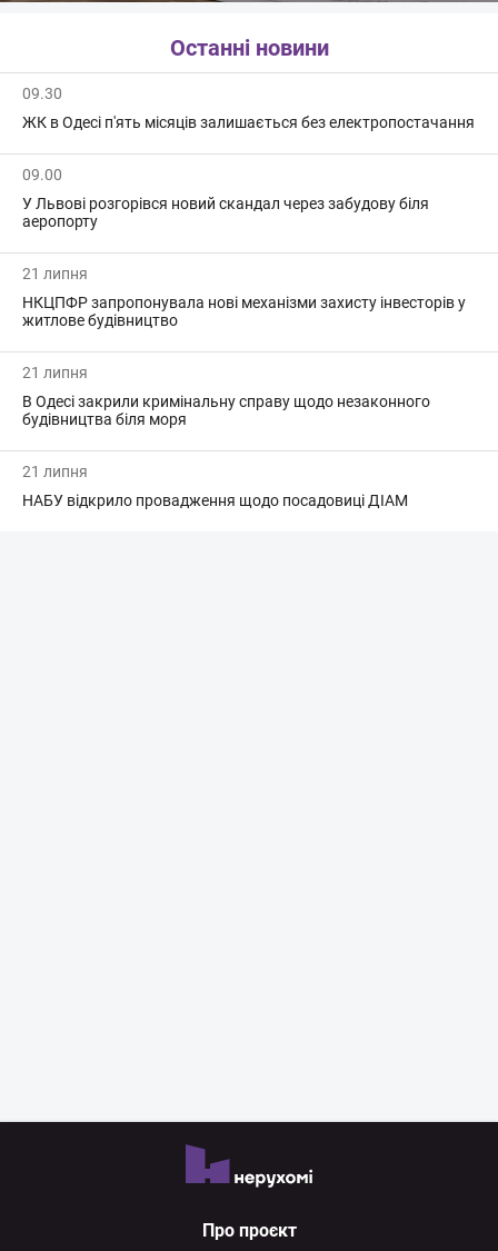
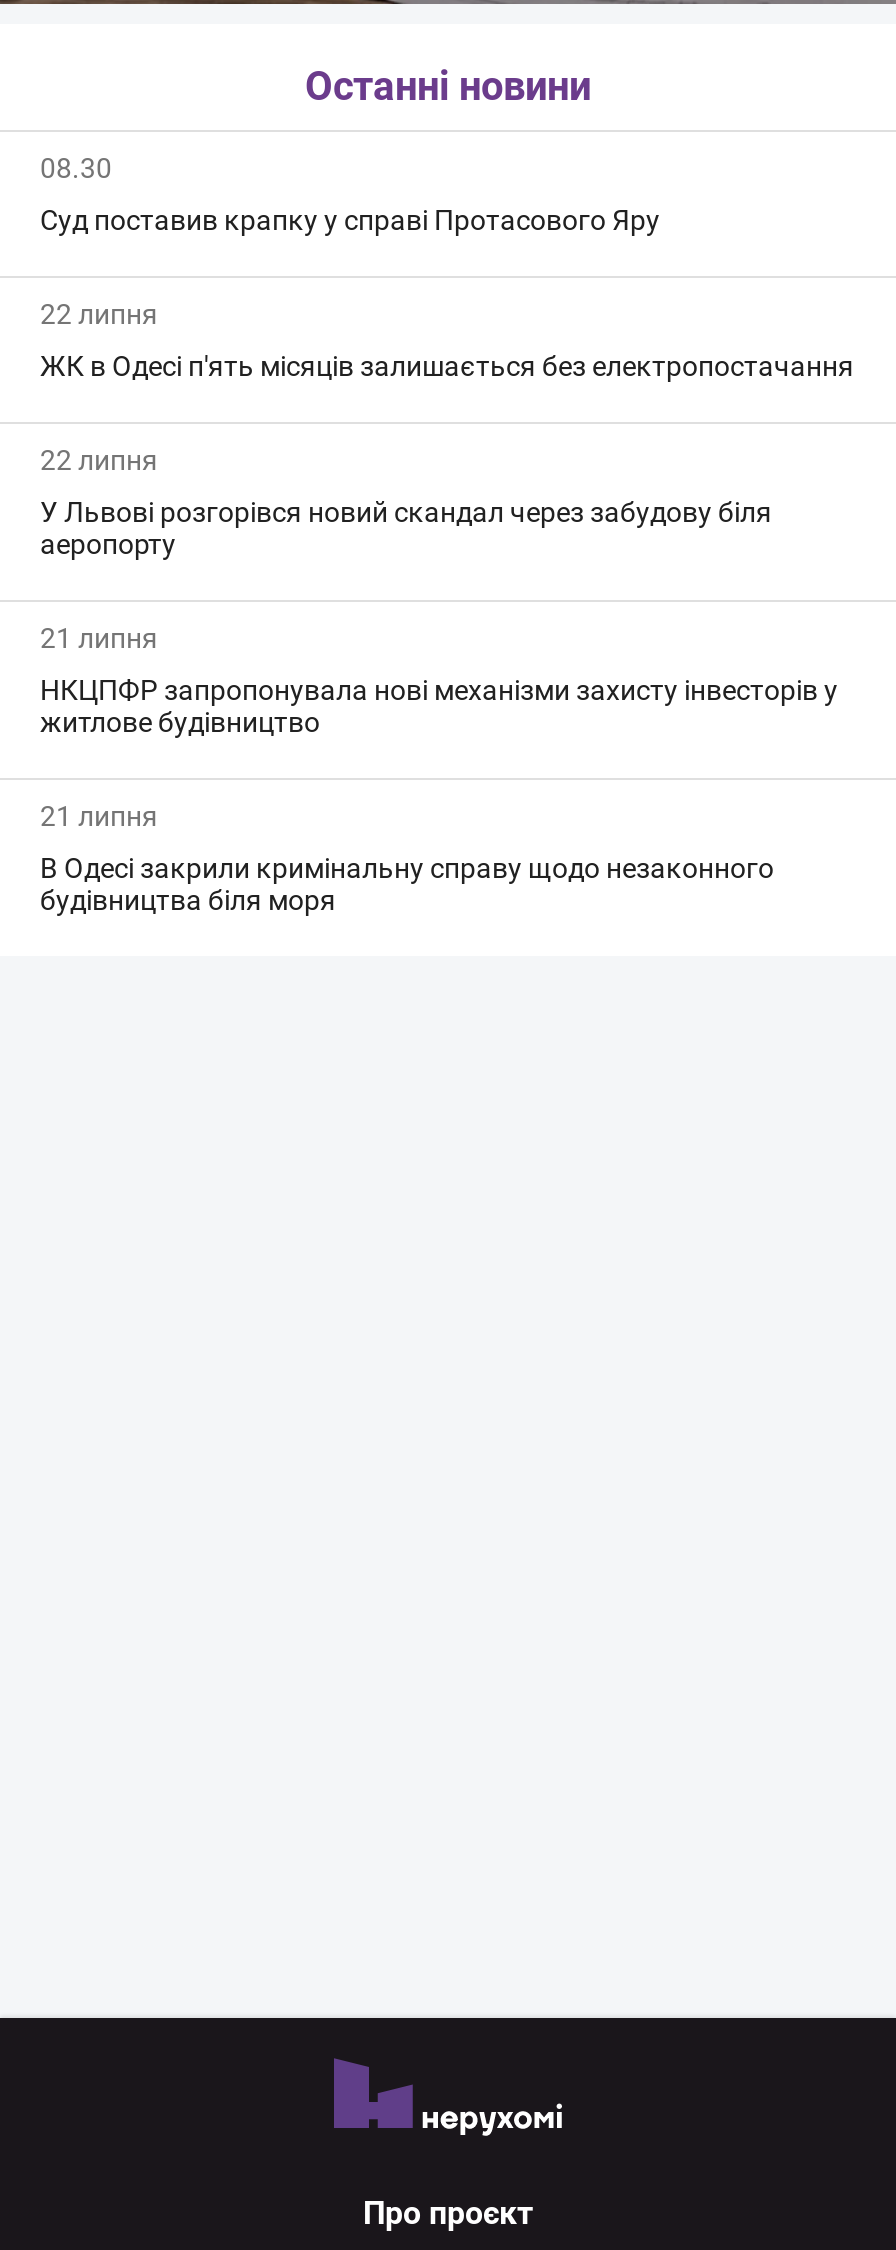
[22,85,62,103] 09.30 -> [40,152,660,330] 08.30 | Суд поставив крапку у справі Протасового Яру | 22 липня
moved [22,114,475,131] -> [40,350,854,382]: ЖК в Одесі п'ять місяців залишається без електропостачання
[22,166,62,184] 09.00 -> [40,444,158,476] 22 липня
moved [22,195,466,428] -> [40,496,838,916]: У Львові розгорівся новий скандал через забудову біля | аеропорту | 21 липня | НКЦПФР запропонувала нові механізми захисту інвесторів у | житлове будівництво | 21 липня | В Одесі закрили кримінальну справу щодо незаконного | будівництва біля моря
[22,463,408,510] 21 липня | НАБУ відкрило провадження щодо посадовиці ДІАМ -> none

